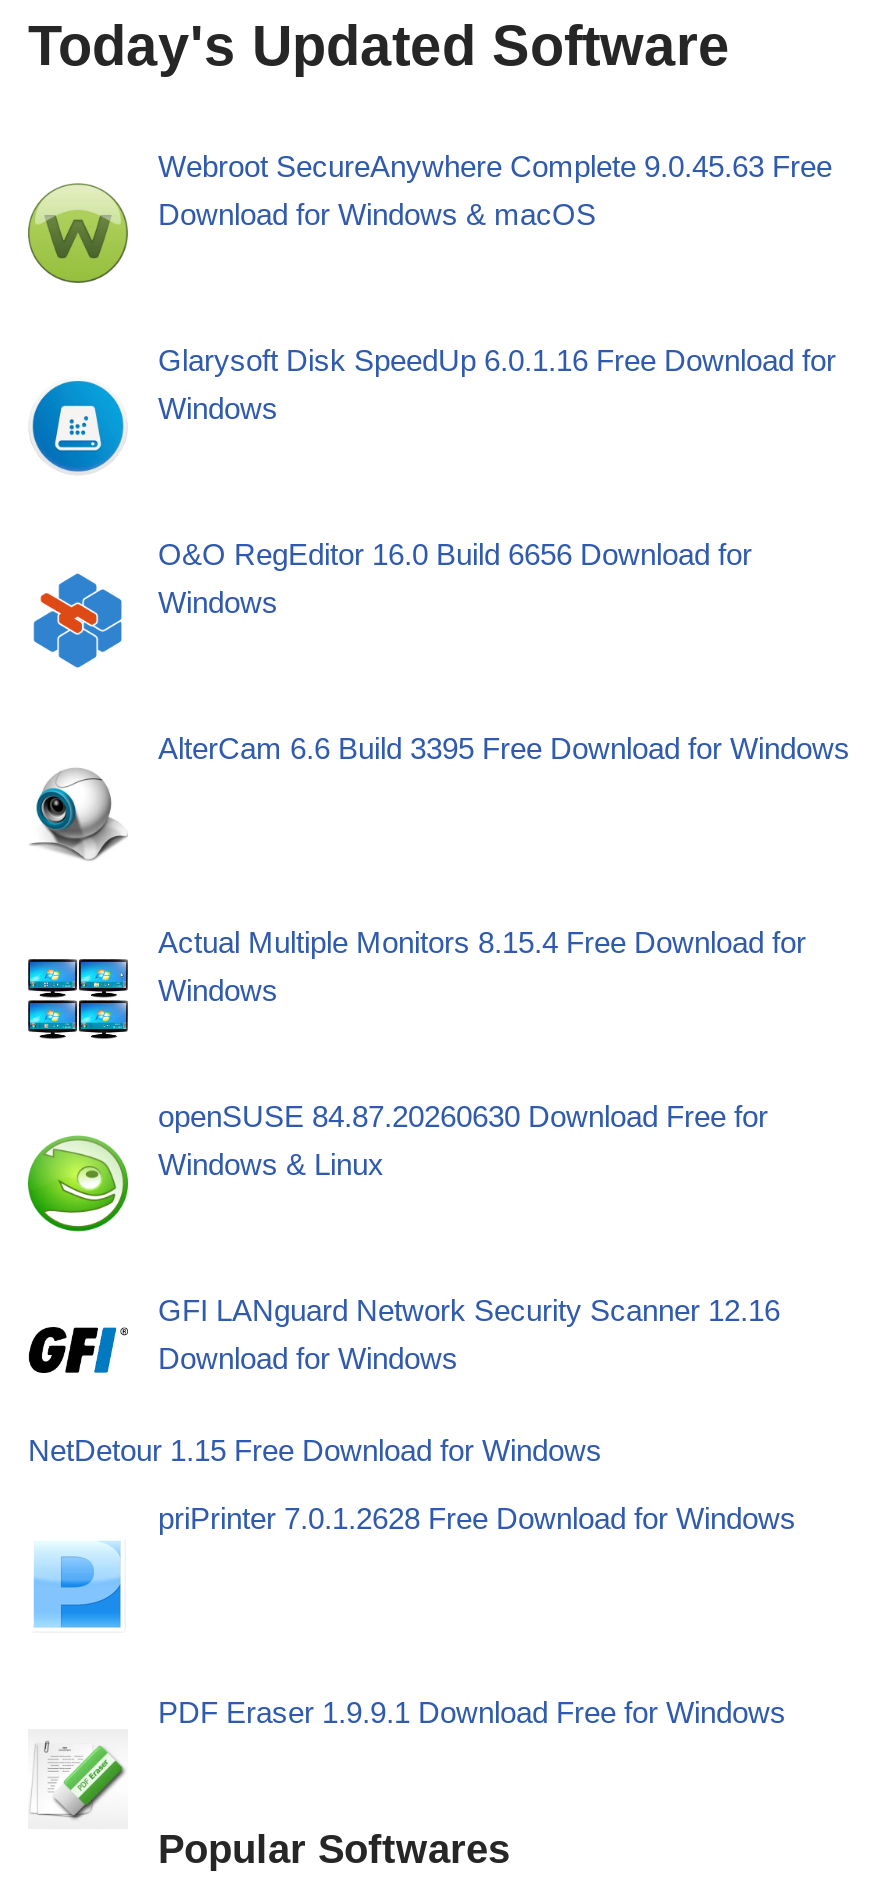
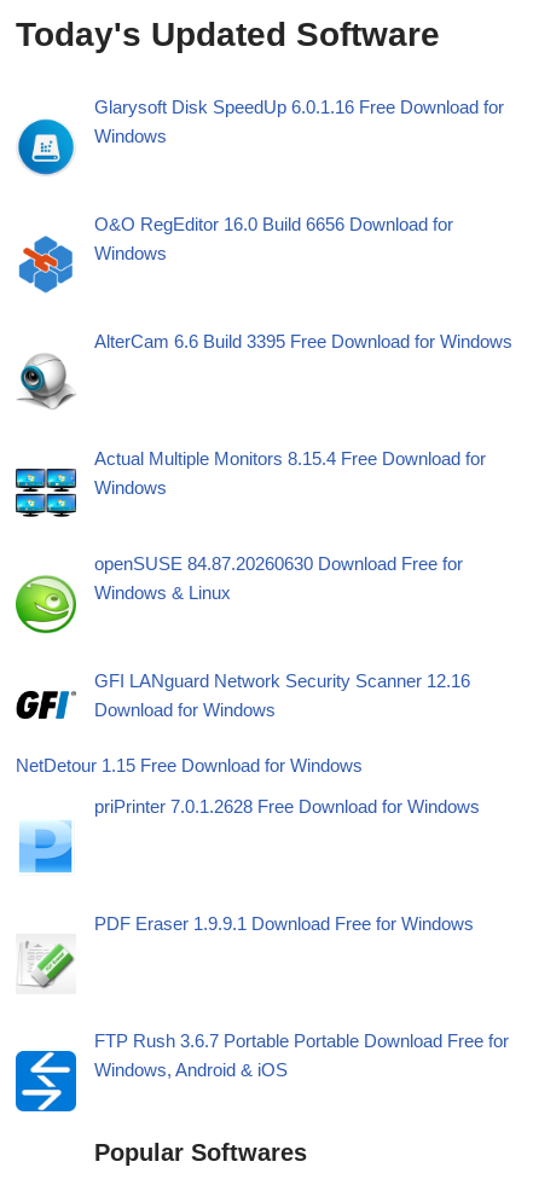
[26,149,832,285] [image] | Webroot SecureAnywhere Complete 9.0.45.63 Free | Download for Windows & macOS -> none
moved [28,343,850,1729] -> [16,97,512,934]: [image] | Glarysoft Disk SpeedUp 6.0.1.16 Free Download for | Windows | ... | priPrinter 7.0.1.2628 Free Download for Windows | PDF Eraser 1.9.9.1 Download Free for Windows
none -> [15,1031,509,1113] [image] | FTP Rush 3.6.7 Portable Portable Download Free for | Windows, Android & iOS
moved [34,1745,126,1819] -> [19,943,75,988]: [image]

